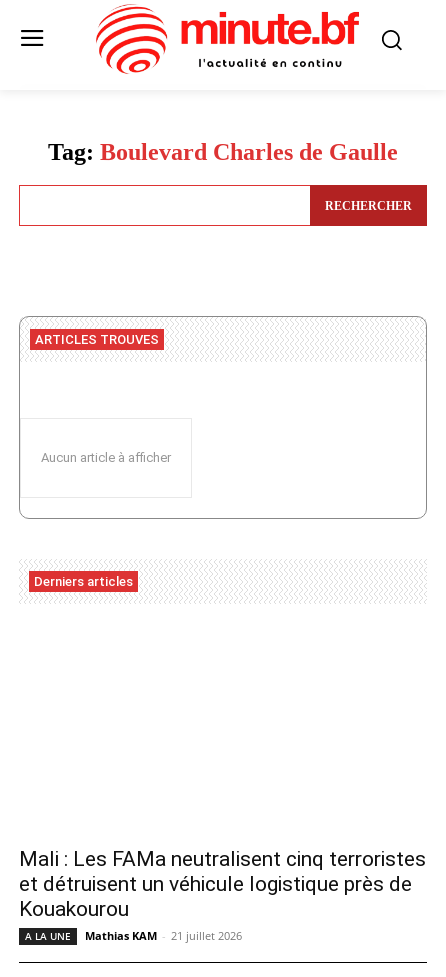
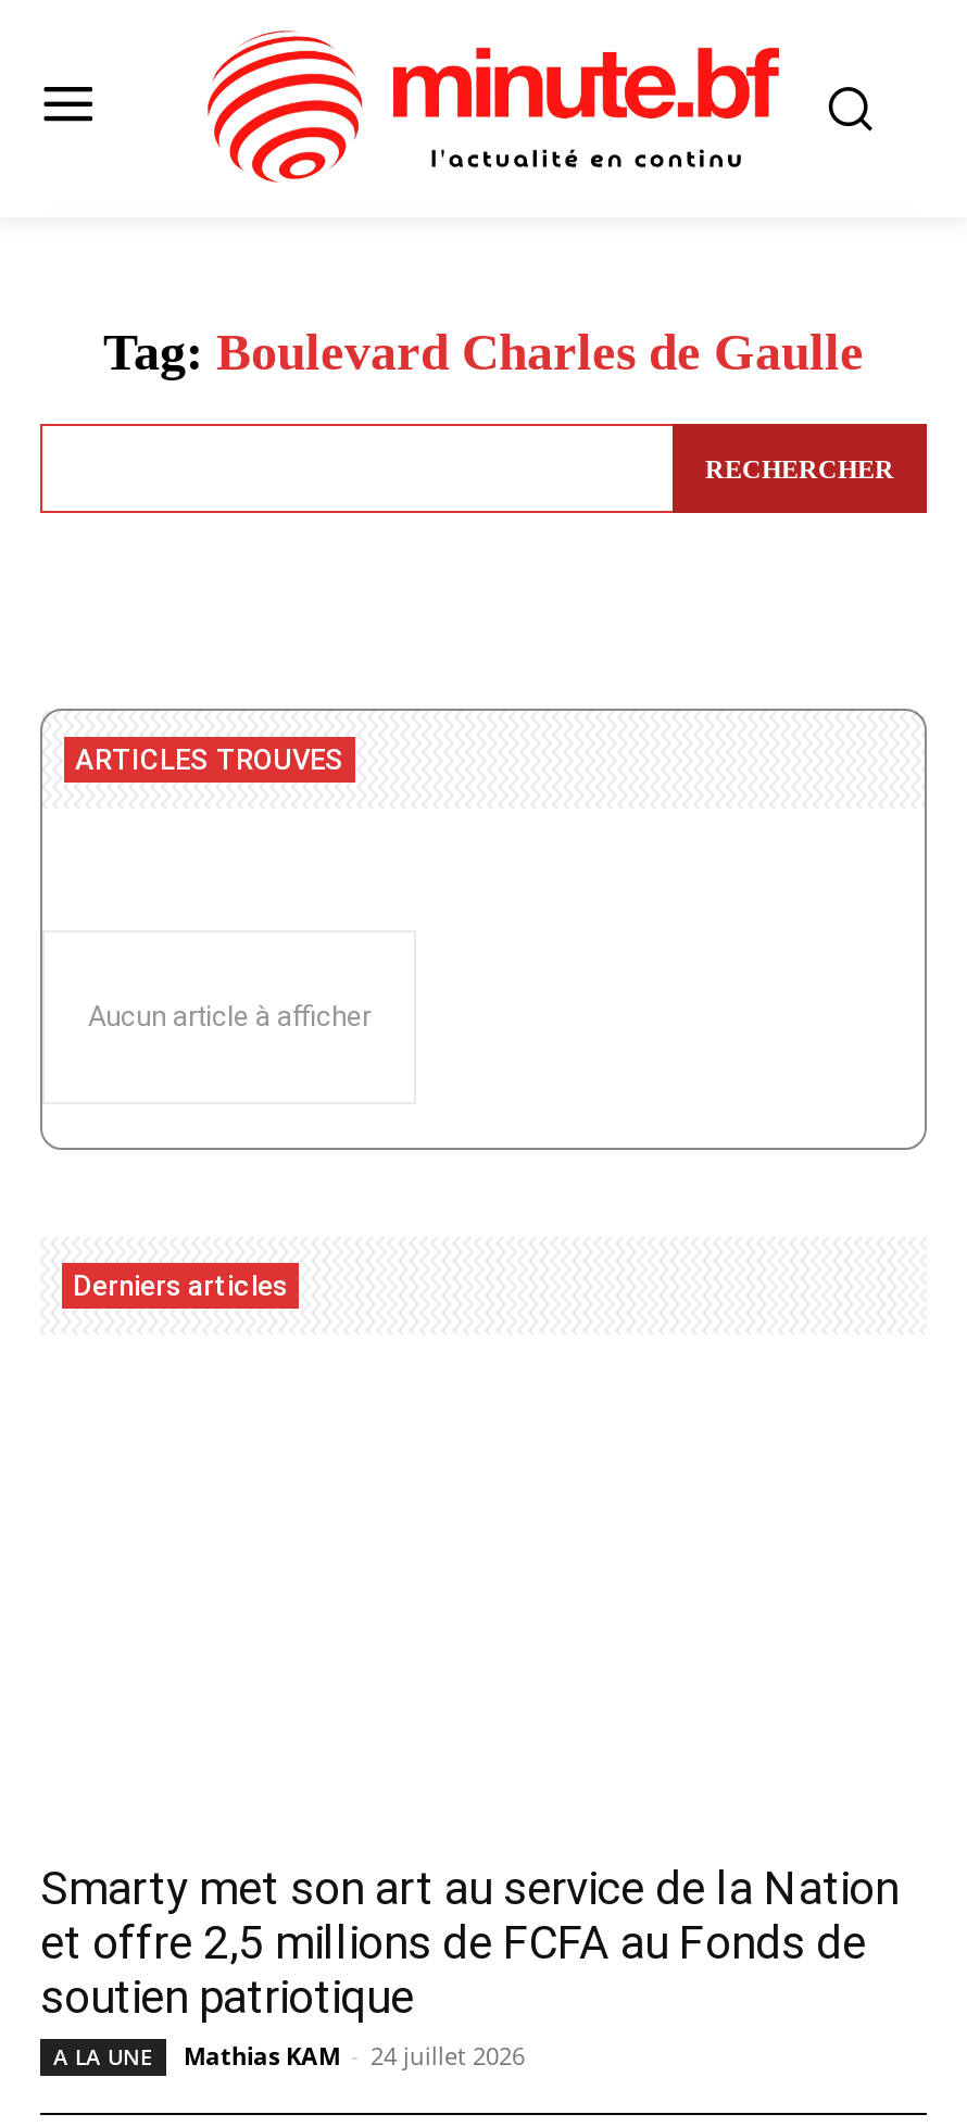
[19,847,426,921] Mali : Les FAMa neutralisent cinq terroristes | et détruisent un véhicule logistique près de | Kouakourou -> [40,1862,899,2023] Smarty met son art au service de la Nation | et offre 2,5 millions de FCFA au Fonds de | soutien patriotique
[85,928,242,943] Mathias KAM - 21 juillet 2026 -> [184,2038,525,2071] Mathias KAM - 24 juillet 2026

